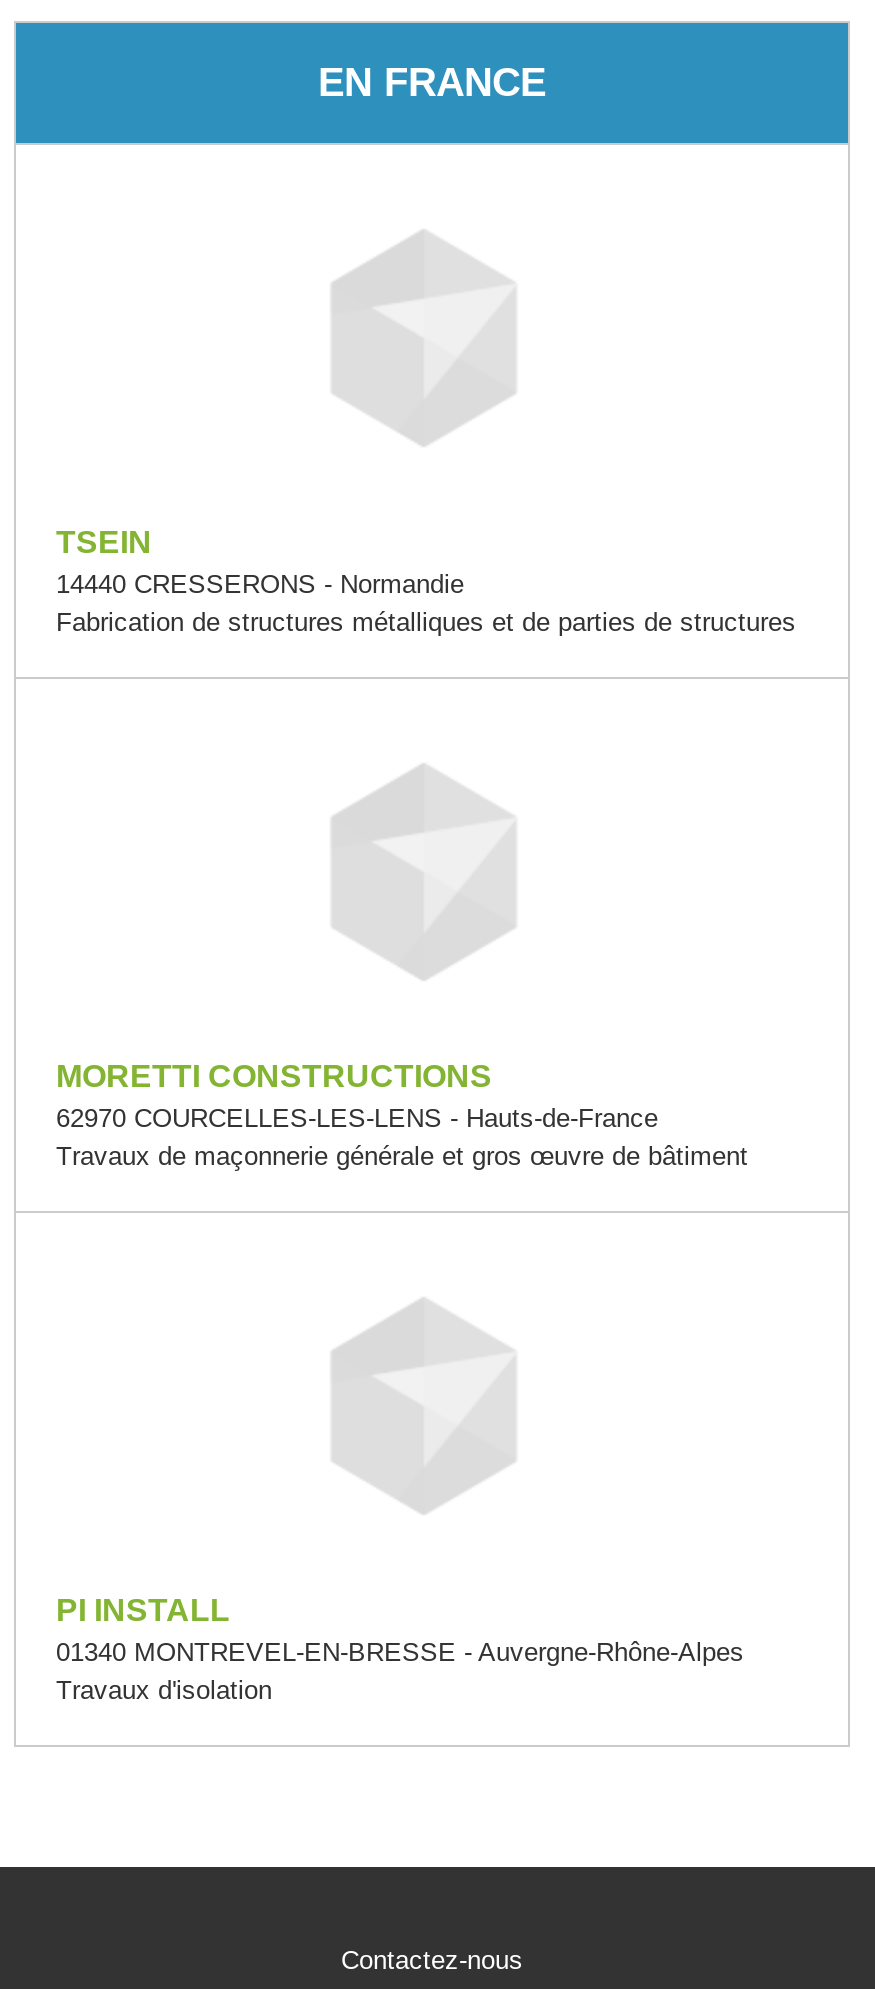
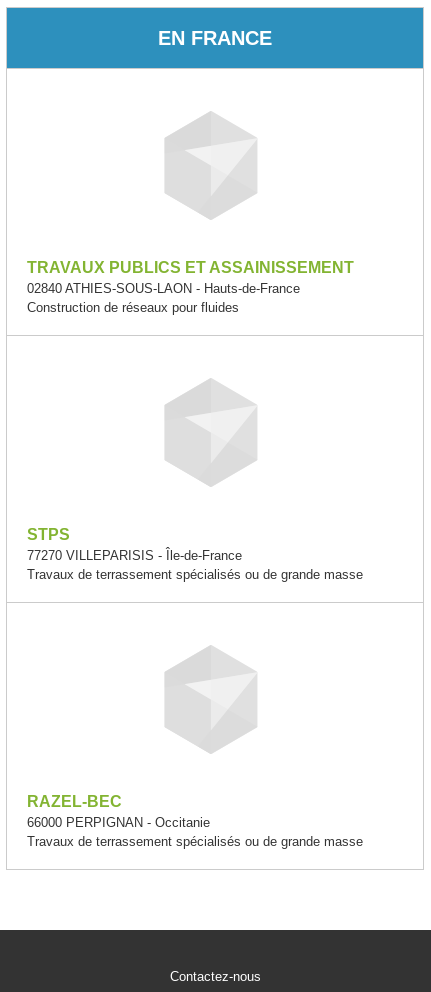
[56,525,796,637] TSEIN | 14440 CRESSERONS - Normandie | Fabrication de structures métalliques et de parties de structures -> [27,259,354,315] TRAVAUX PUBLICS ET ASSAINISSEMENT | 02840 ATHIES-SOUS-LAON - Hauts-de-France | Construction de réseaux pour fluides
[56,1059,748,1171] MORETTI CONSTRUCTIONS | 62970 COURCELLES-LES-LENS - Hauts-de-France | Travaux de maçonnerie générale et gros œuvre de bâtiment -> [27,526,363,582] STPS | 77270 VILLEPARISIS - Île-de-France | Travaux de terrassement spécialisés ou de grande masse
[56,1593,744,1705] PI INSTALL | 01340 MONTREVEL-EN-BRESSE - Auvergne-Rhône-Alpes | Travaux d'isolation -> [27,793,363,849] RAZEL-BEC | 66000 PERPIGNAN - Occitanie | Travaux de terrassement spécialisés ou de grande masse

